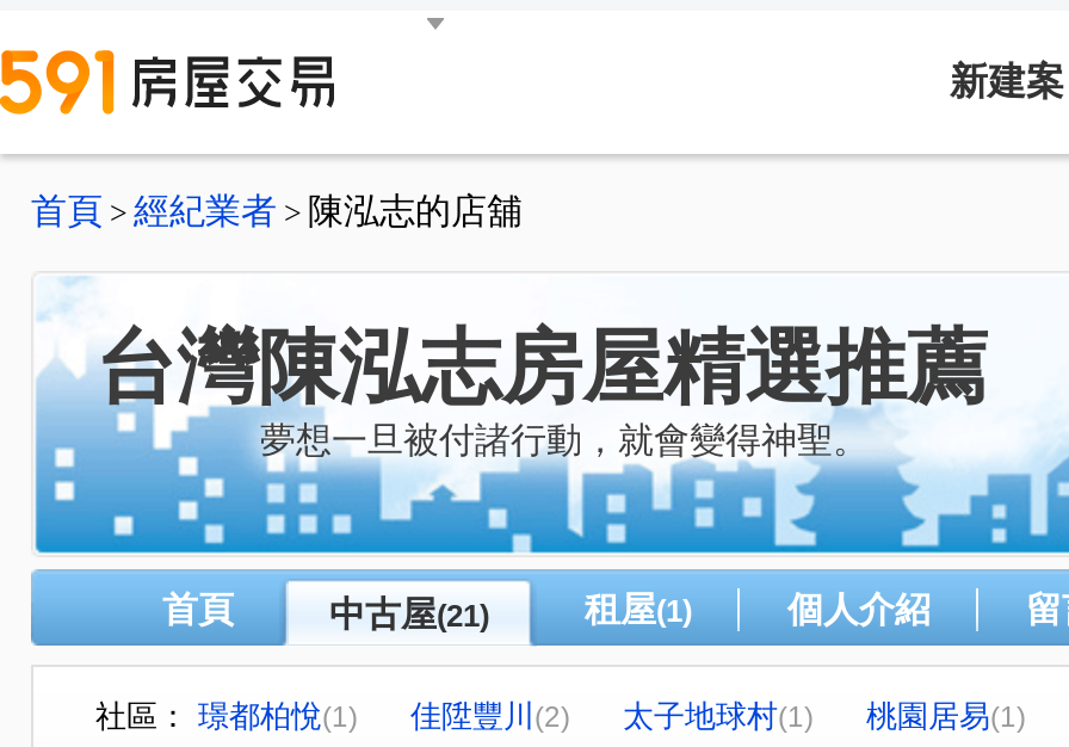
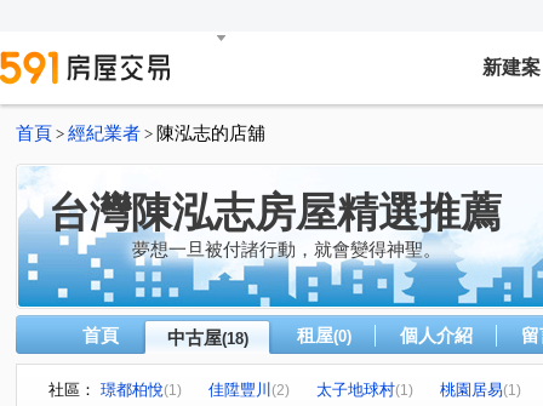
[329,593,489,634] 中古屋(21) -> [167,327,248,348] 中古屋(18)
[585,588,692,629] 租屋(1) -> [297,325,351,345] 租屋(0)

